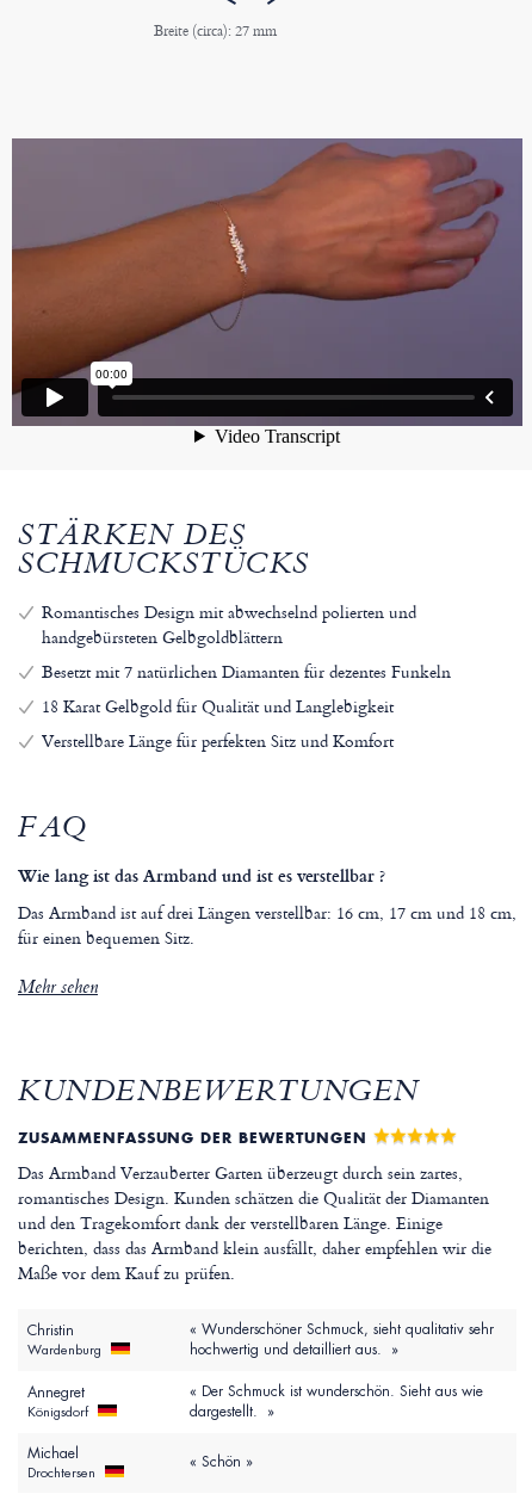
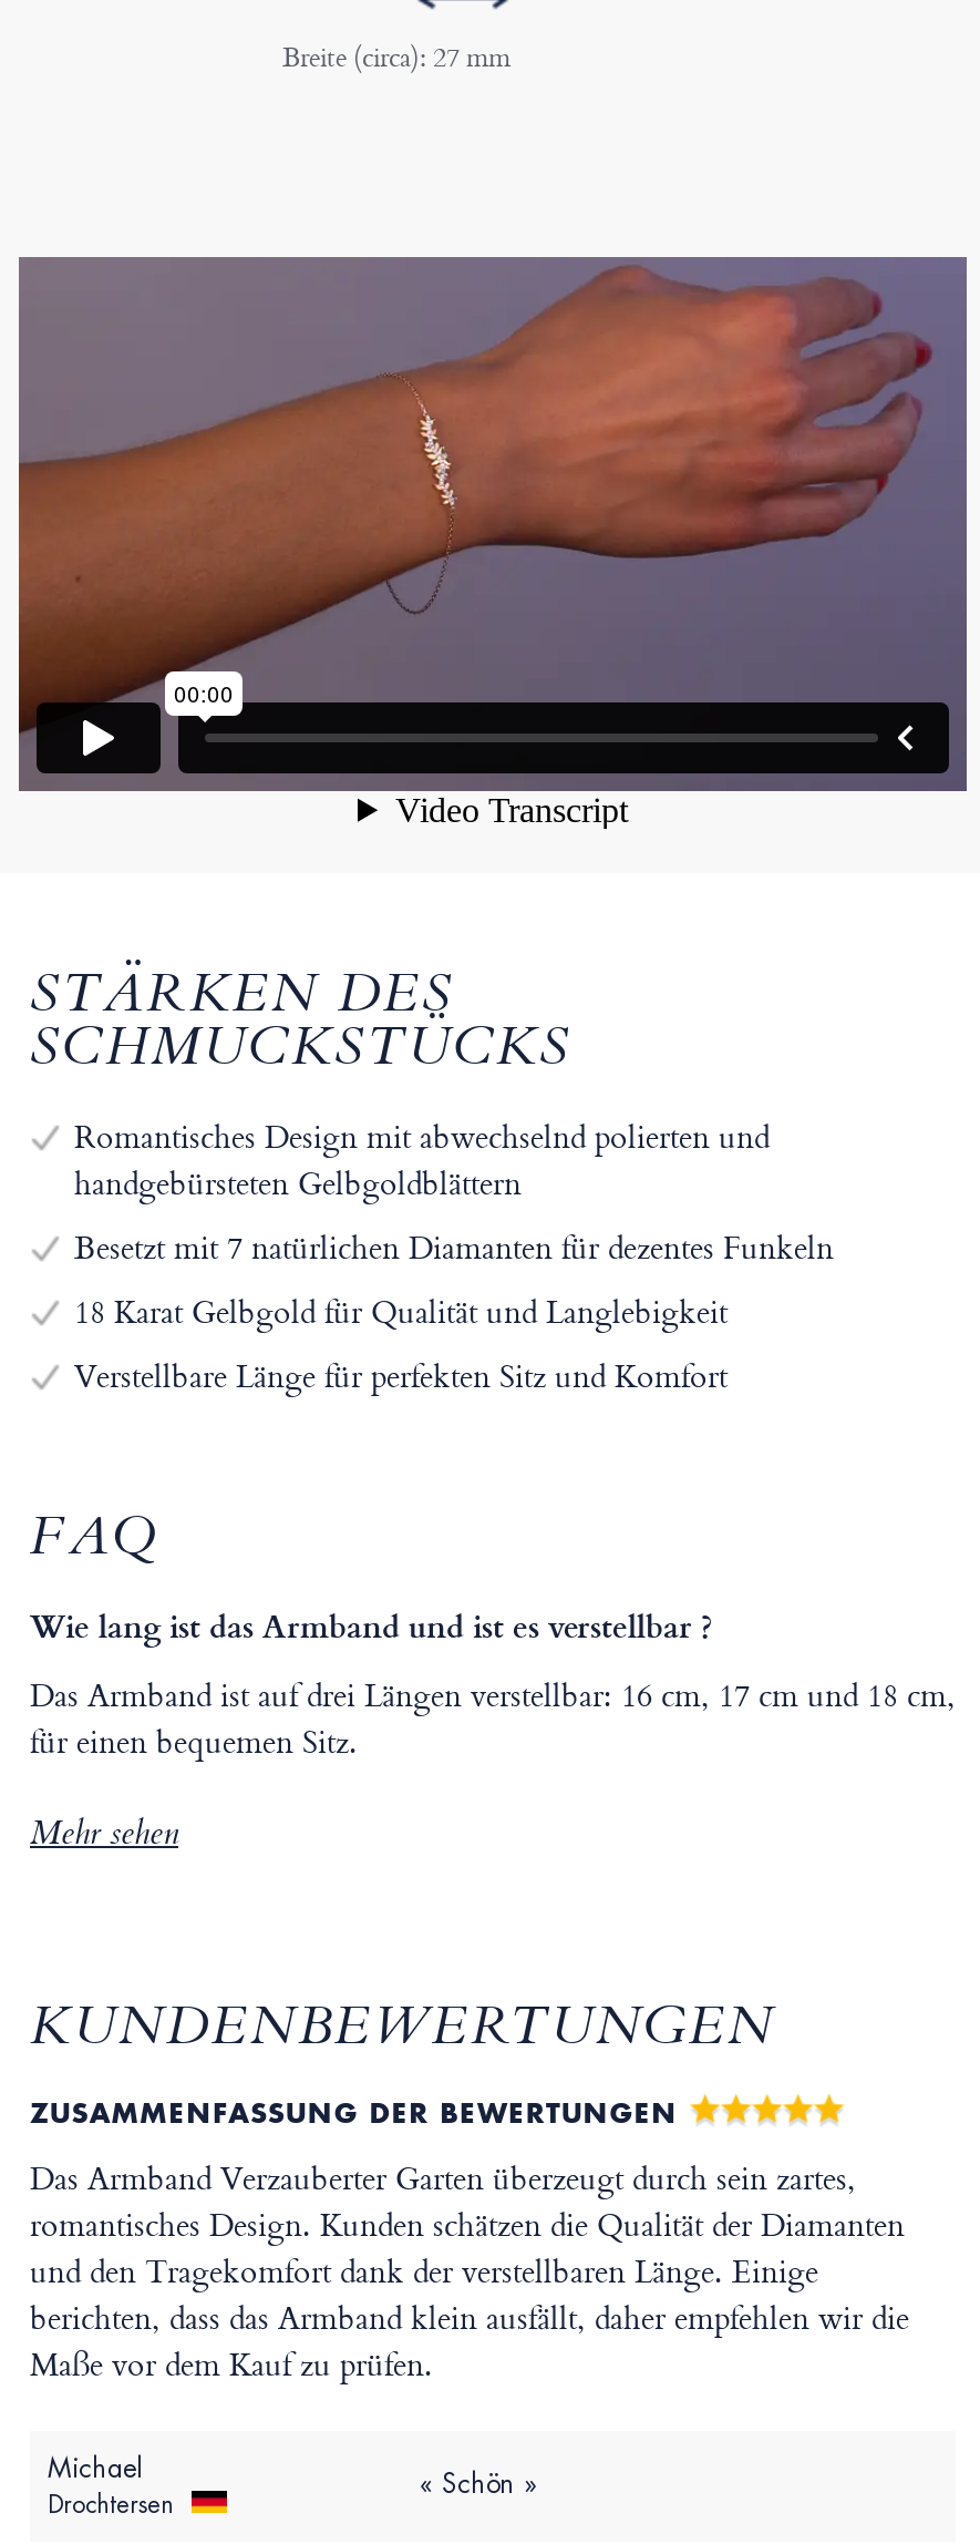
[27,1321,105,1358] Christin | Wardenburg -> none
[27,1320,494,1420] « Wunderschöner Schmuck, sieht qualitativ sehr | hochwertig und detailliert aus. » | Annegret | Königsdorf -> none
[190,1382,483,1421] « Der Schmuck ist wunderschön. Sieht aus wie | dargestellt. » -> none

